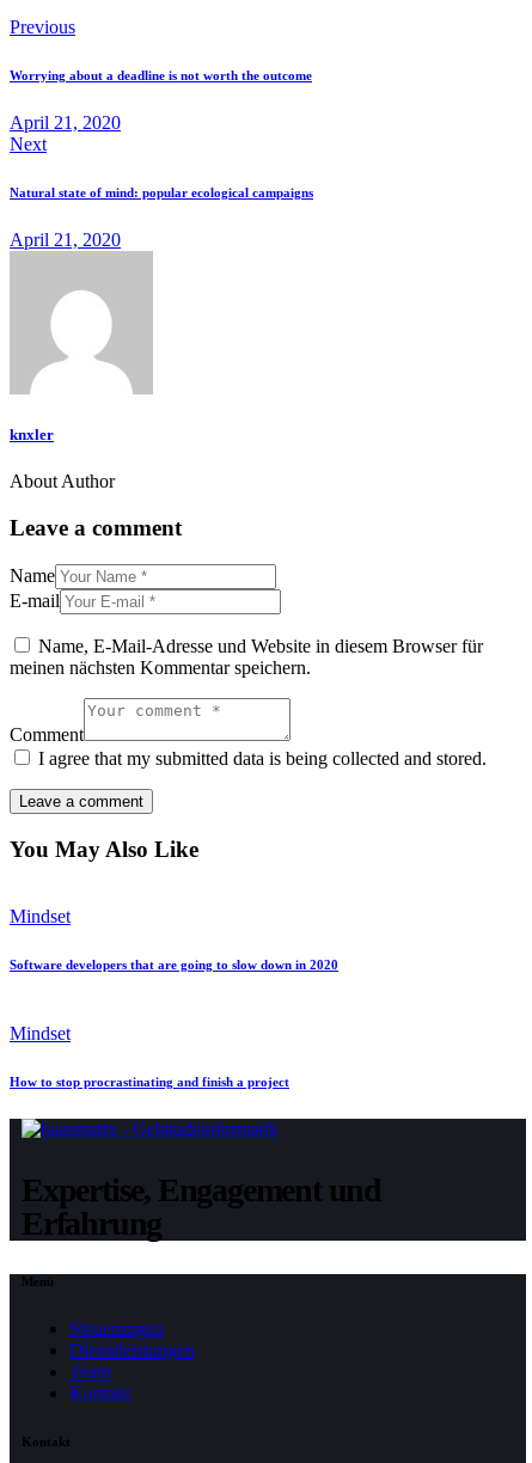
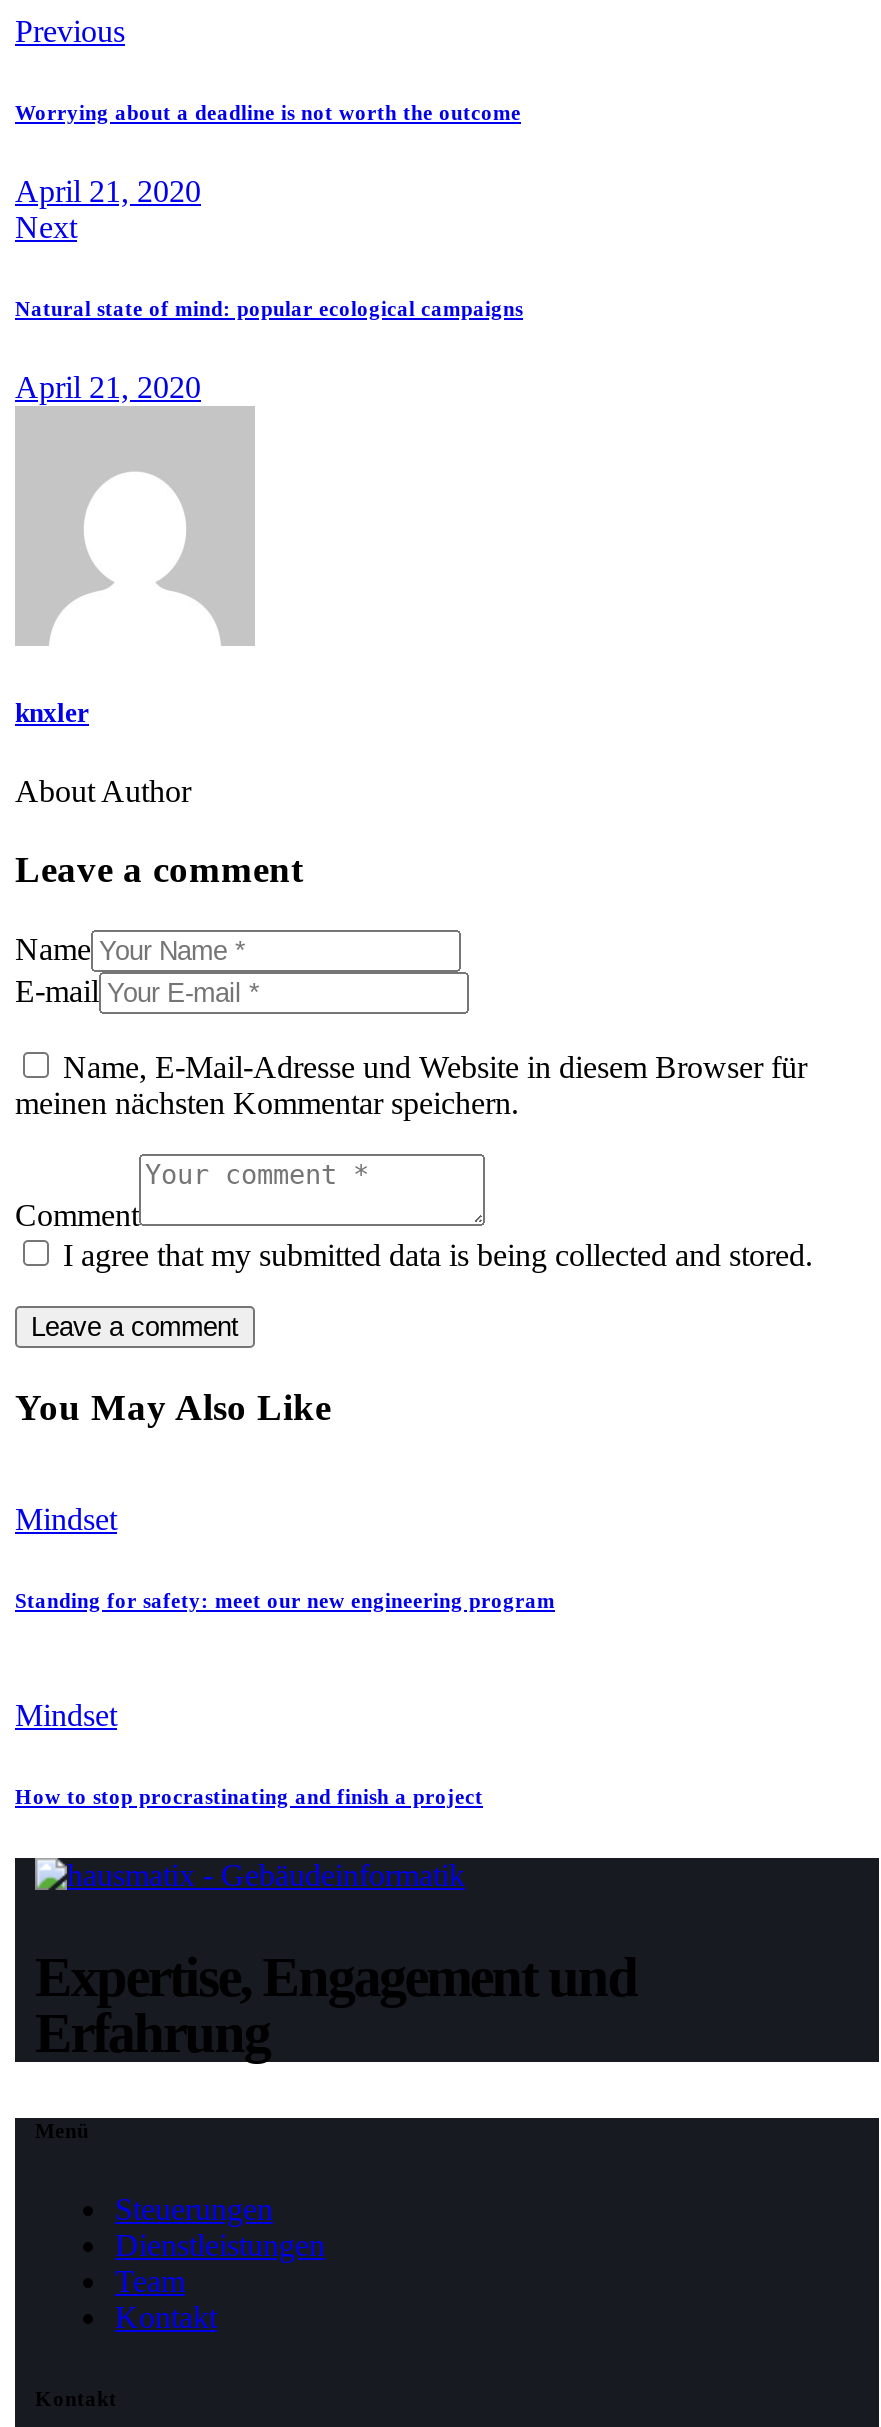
[10,958,338,972] Software developers that are going to slow down in 2020 -> [15,1588,555,1612] Standing for safety: meet our new engineering program

